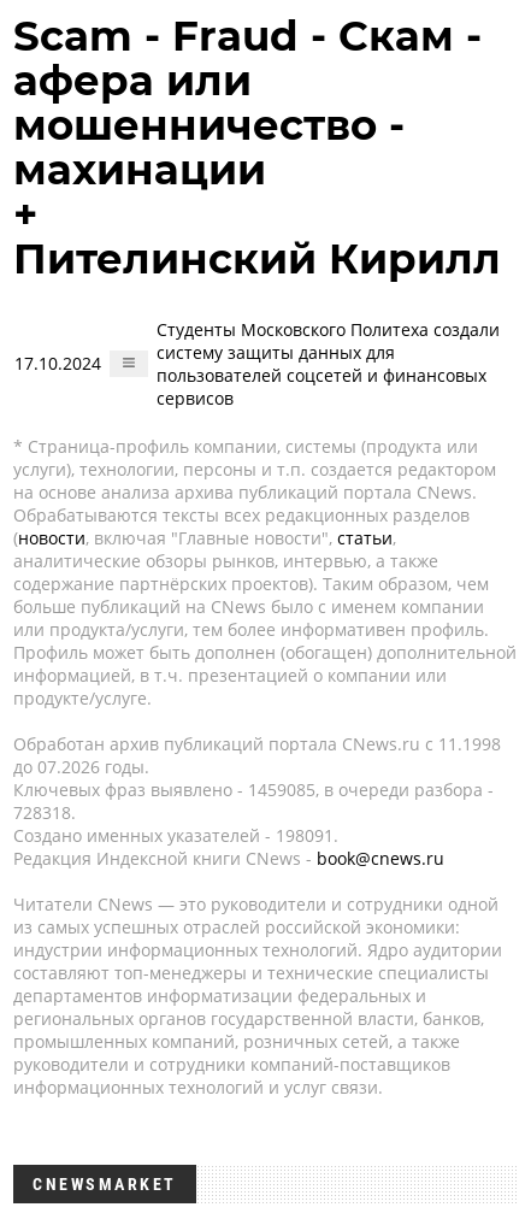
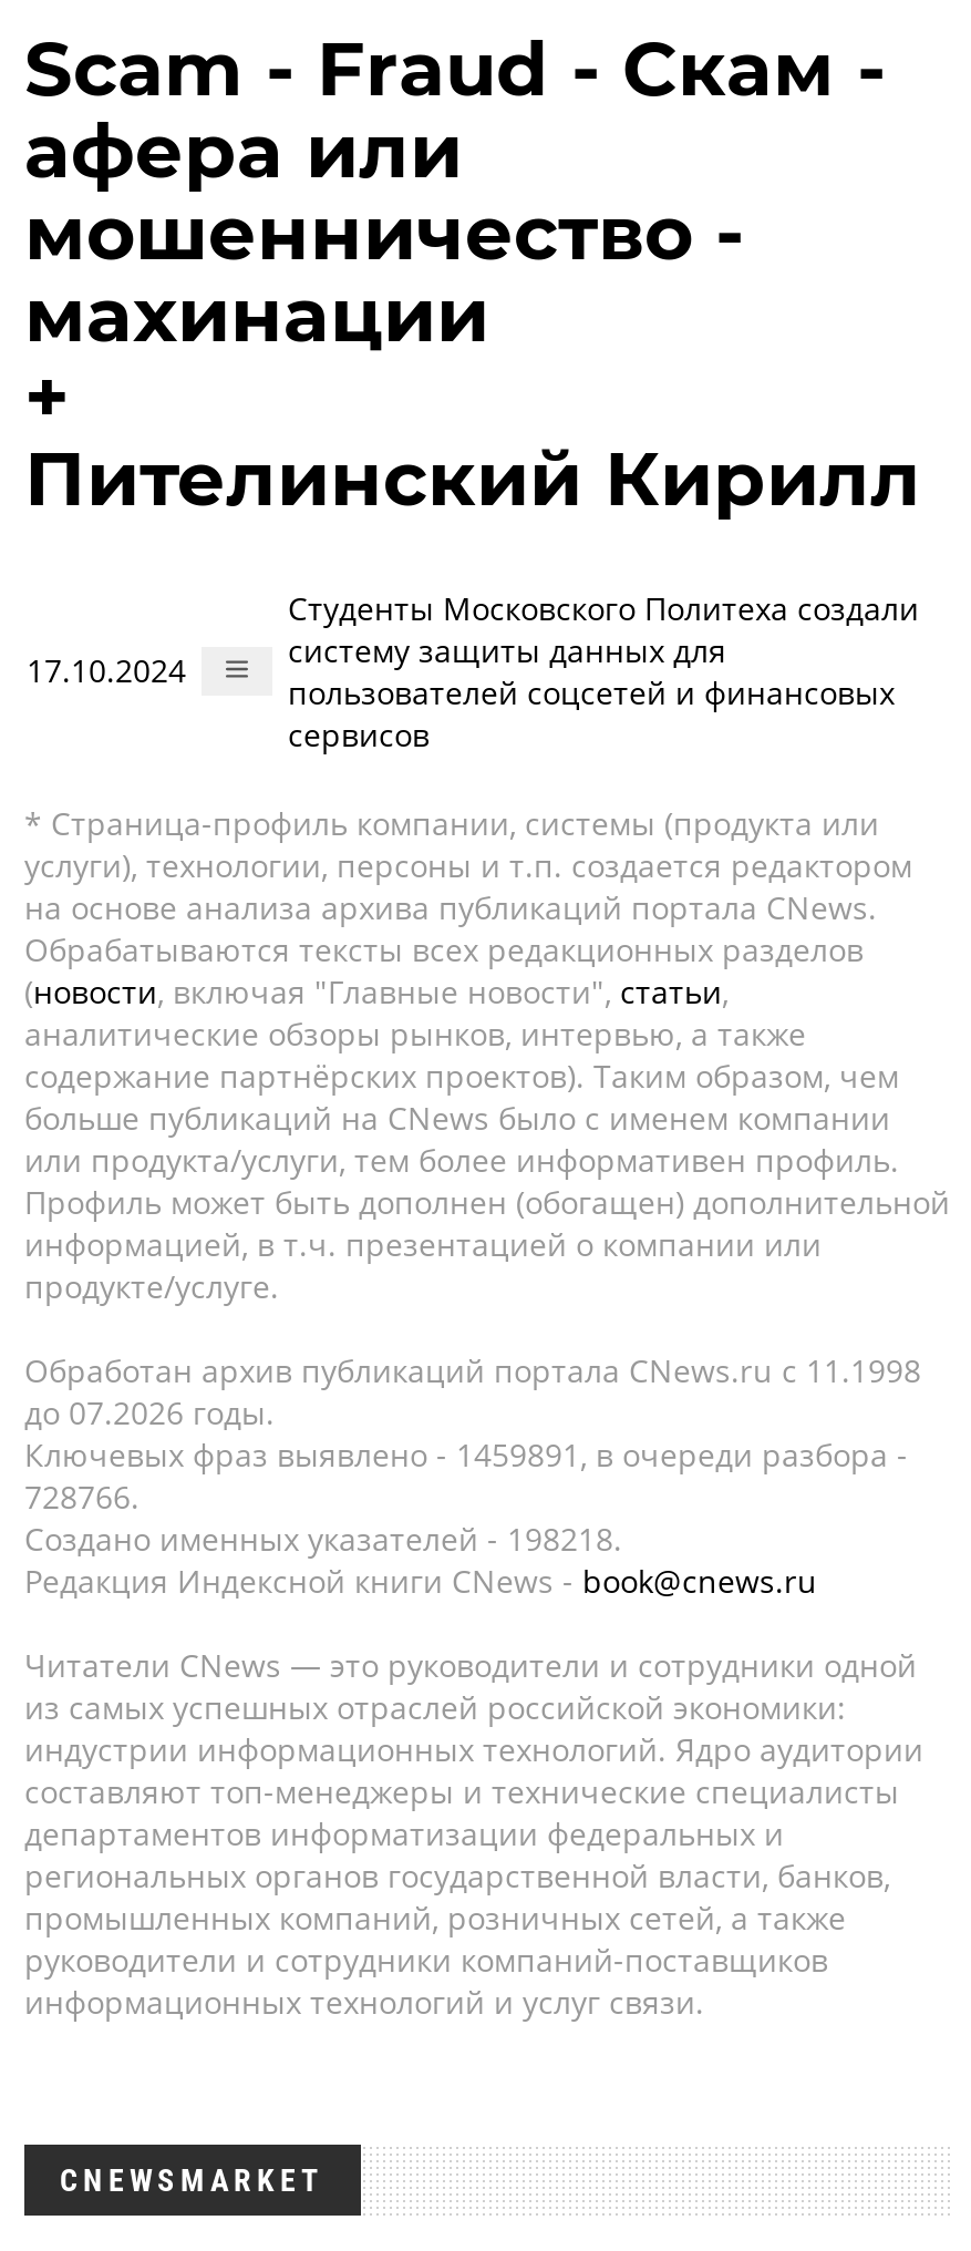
[13,778,494,801] Ключевых фраз выявлено - 1459085, в очереди разбора - -> [24,1433,908,1476] Ключевых фраз выявлено - 1459891, в очереди разбора -
[13,801,76,824] 728318. -> [24,1476,140,1518] 728766.
[13,824,338,847] Создано именных указателей - 198091. -> [24,1518,622,1560] Создано именных указателей - 198218.

